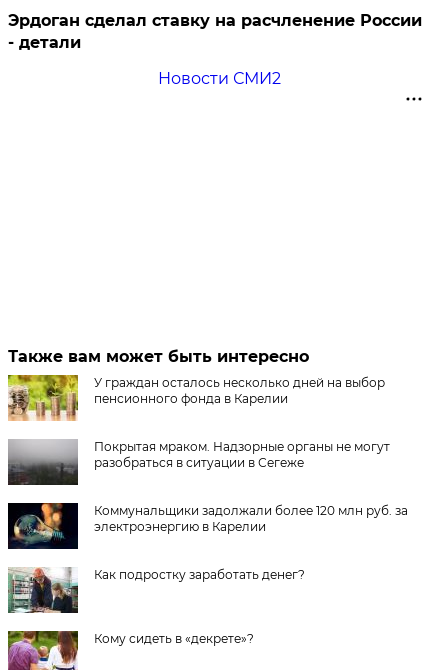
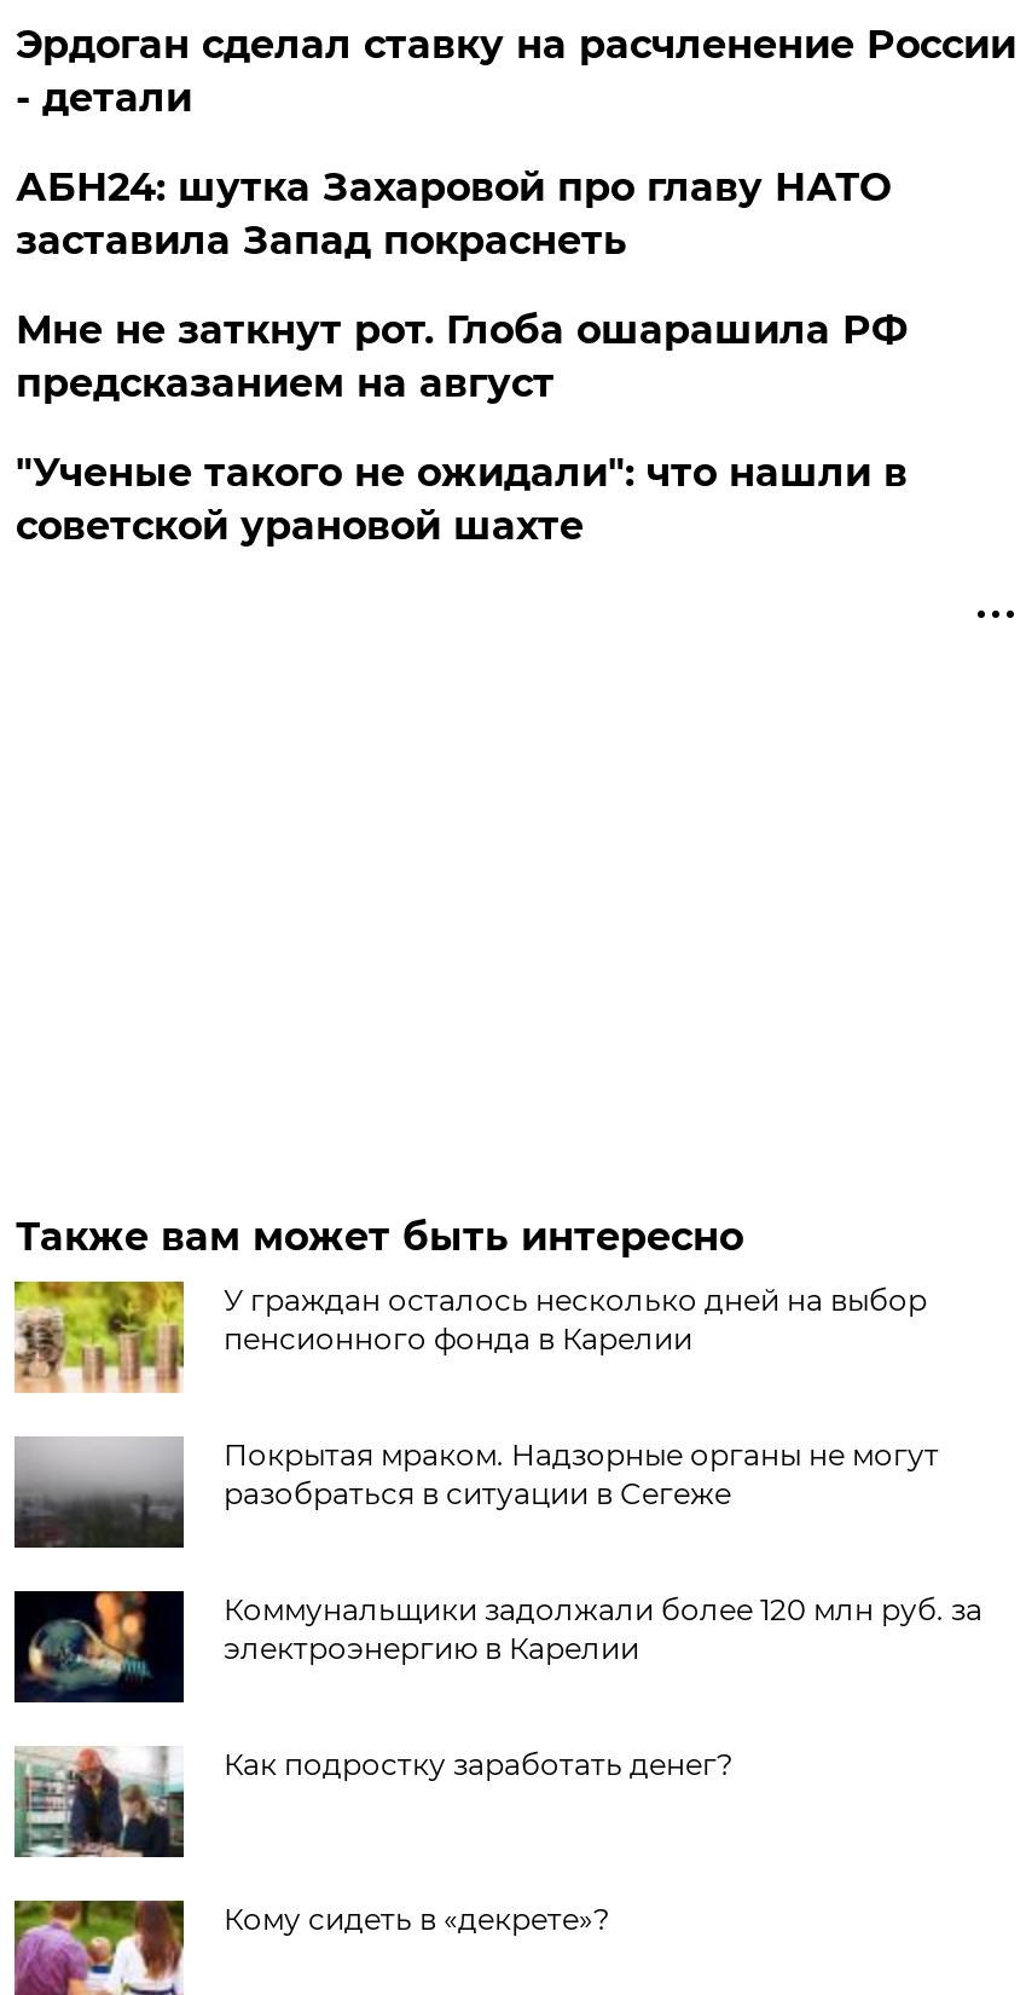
[158,69,281,88] Новости СМИ2 -> [15,164,907,549] АБН24: шутка Захаровой про главу НАТО | заставила Запад покраснеть | Мне не заткнут рот. Глоба ошарашила РФ | предсказанием на август | "Ученые такого не ожидали": что нашли в | советской урановой шахте

